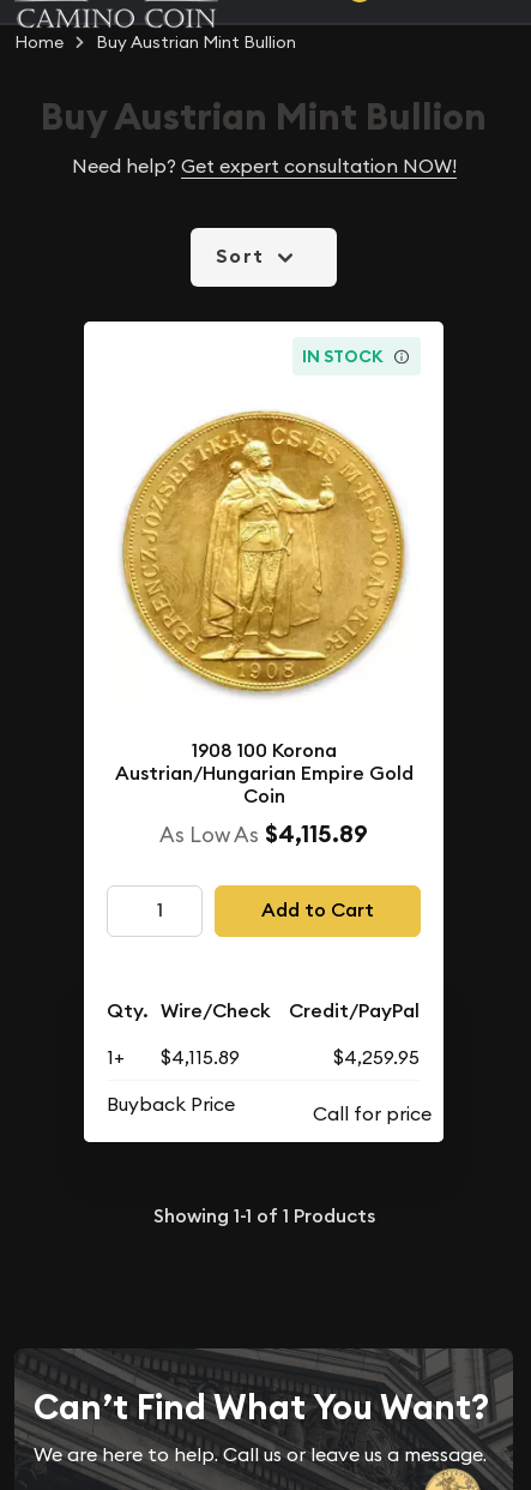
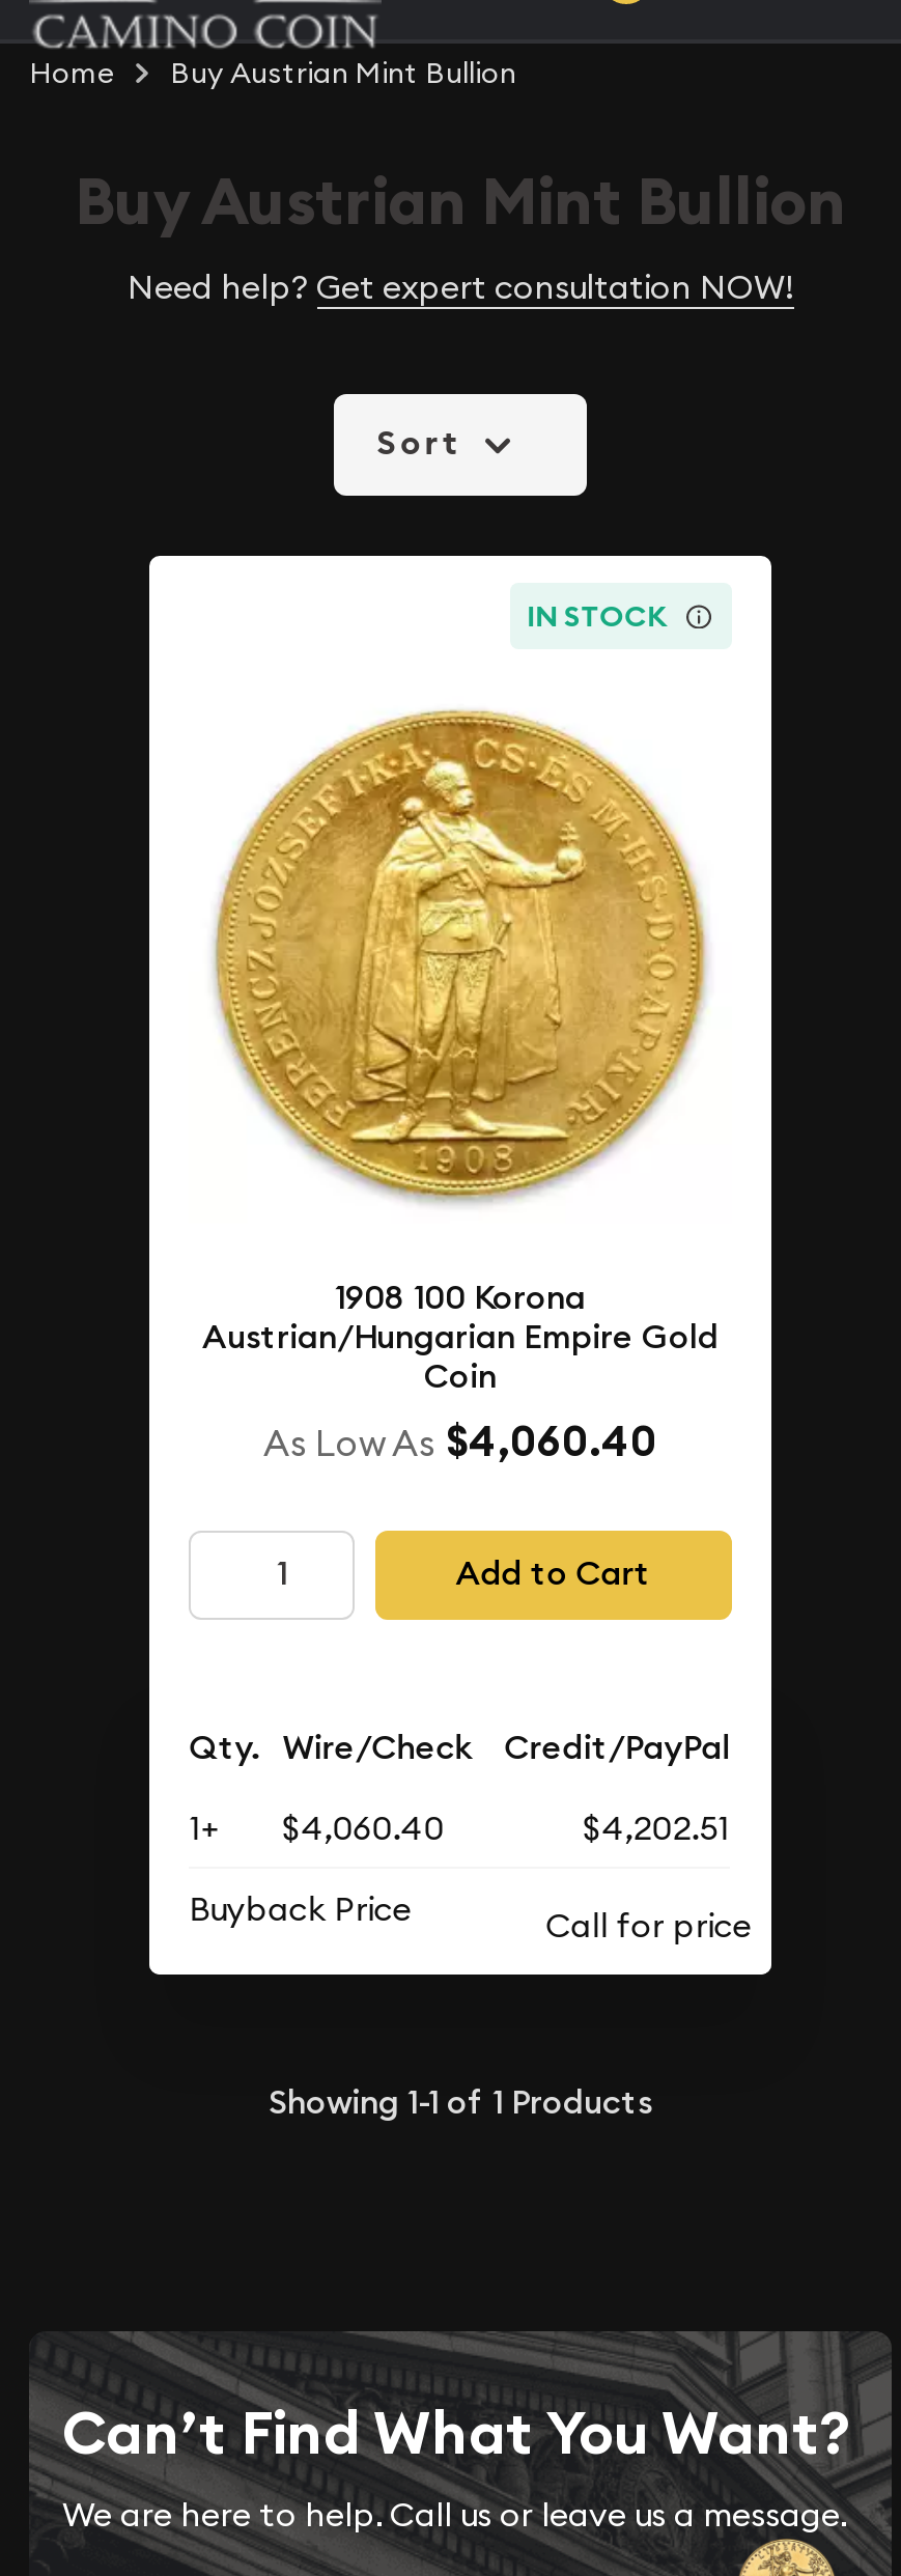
[159,818,368,849] As Low As $4,115.89 -> [263,1415,657,1468] As Low As $4,060.40
[107,1045,240,1069] 1+ $4,115.89 -> [189,1807,444,1848] 1+ $4,060.40
[333,1045,420,1069] $4,259.95 -> [583,1807,730,1848] $4,202.51

